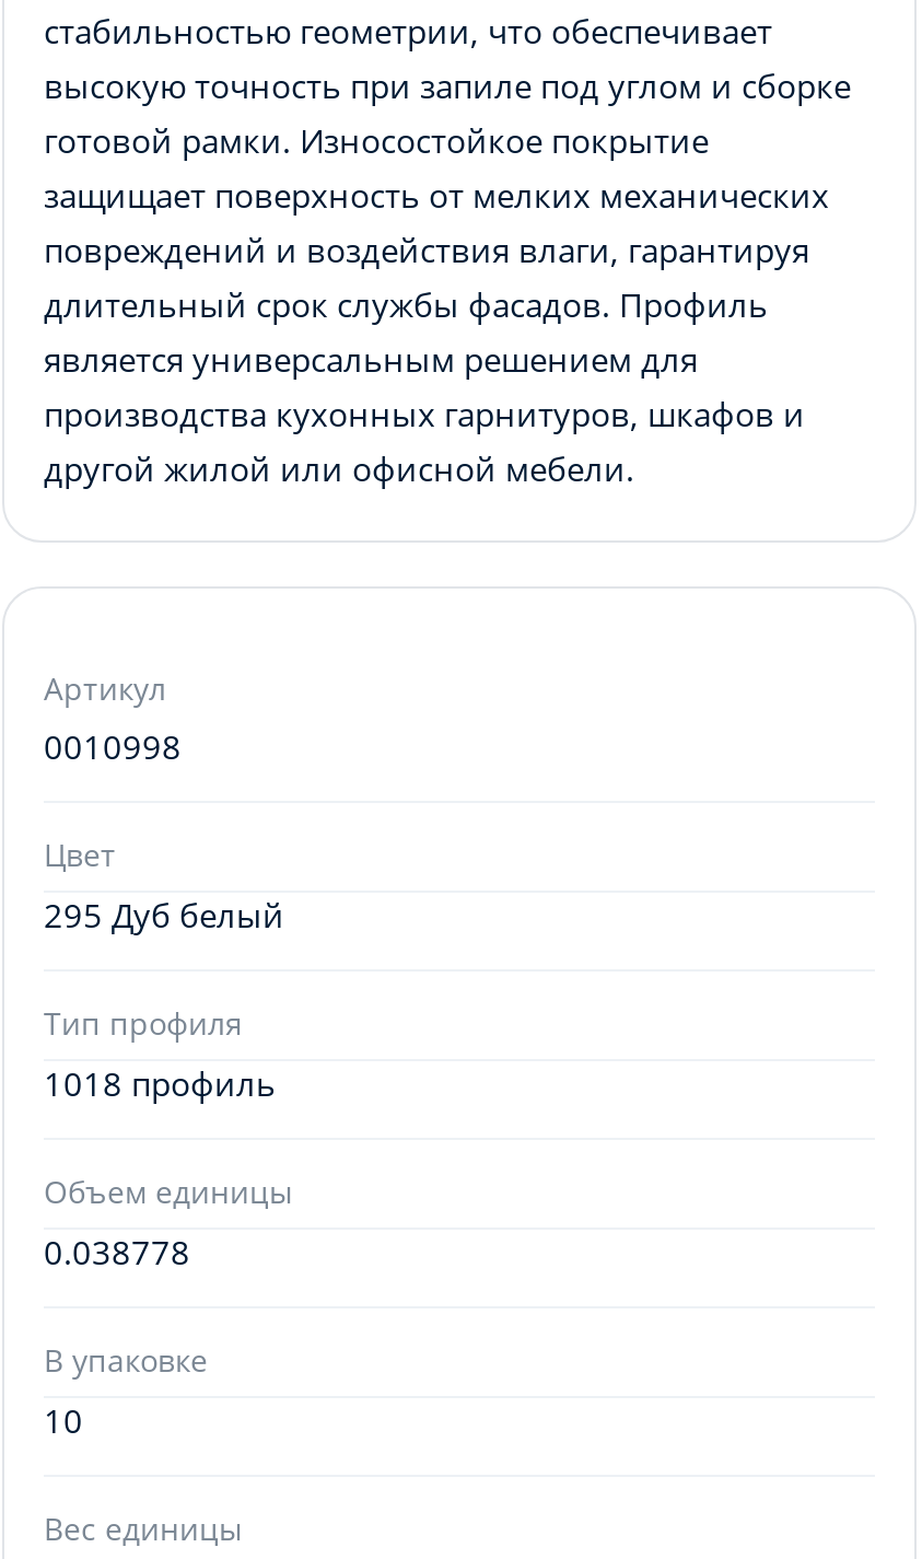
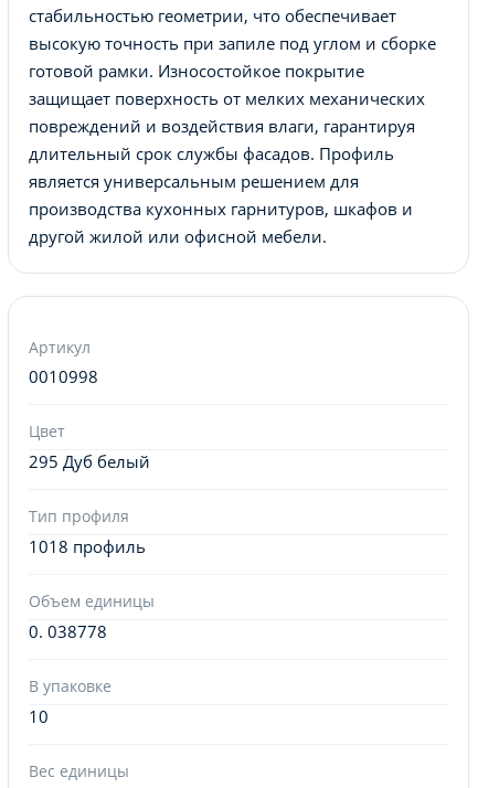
[44,1229,190,1272] 0.038778 -> [29,620,107,642] 0. 038778

